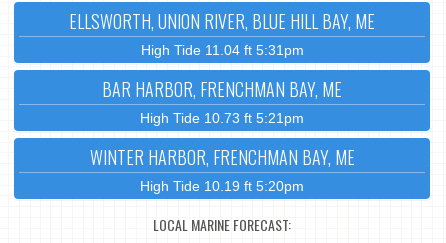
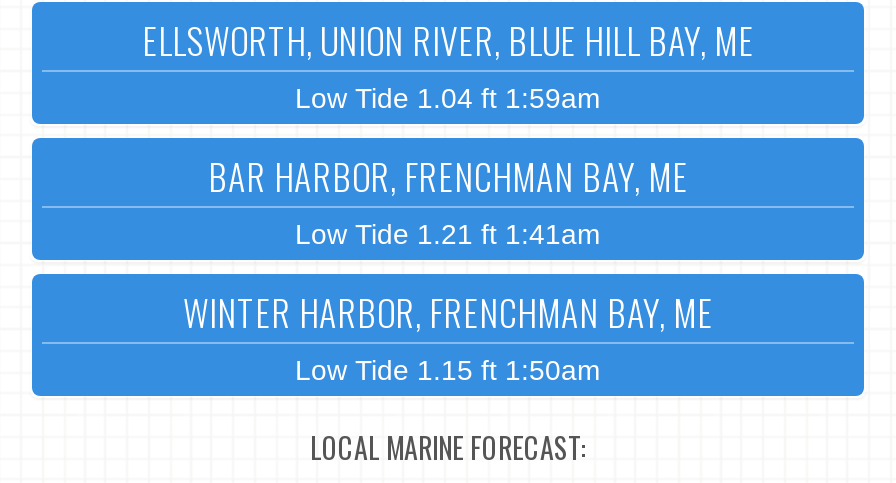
[140,42,303,58] High Tide 11.04 ft 5:31pm -> [295,83,601,115] Low Tide 1.04 ft 1:59am
[140,110,304,126] High Tide 10.73 ft 5:21pm -> [295,219,601,251] Low Tide 1.21 ft 1:41am
[140,178,304,194] High Tide 10.19 ft 5:20pm -> [295,355,601,387] Low Tide 1.15 ft 1:50am

